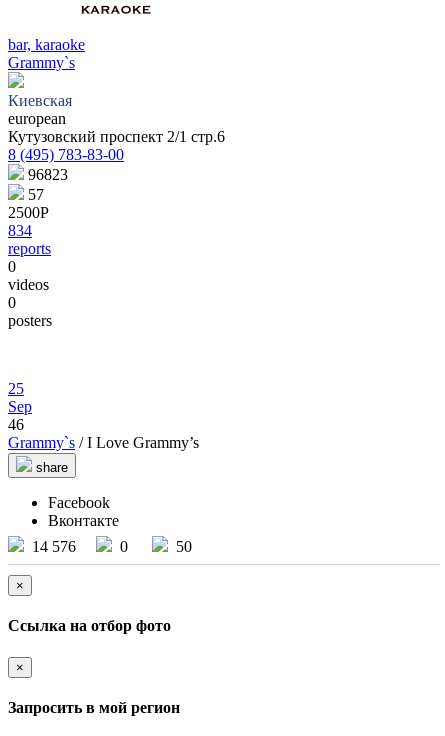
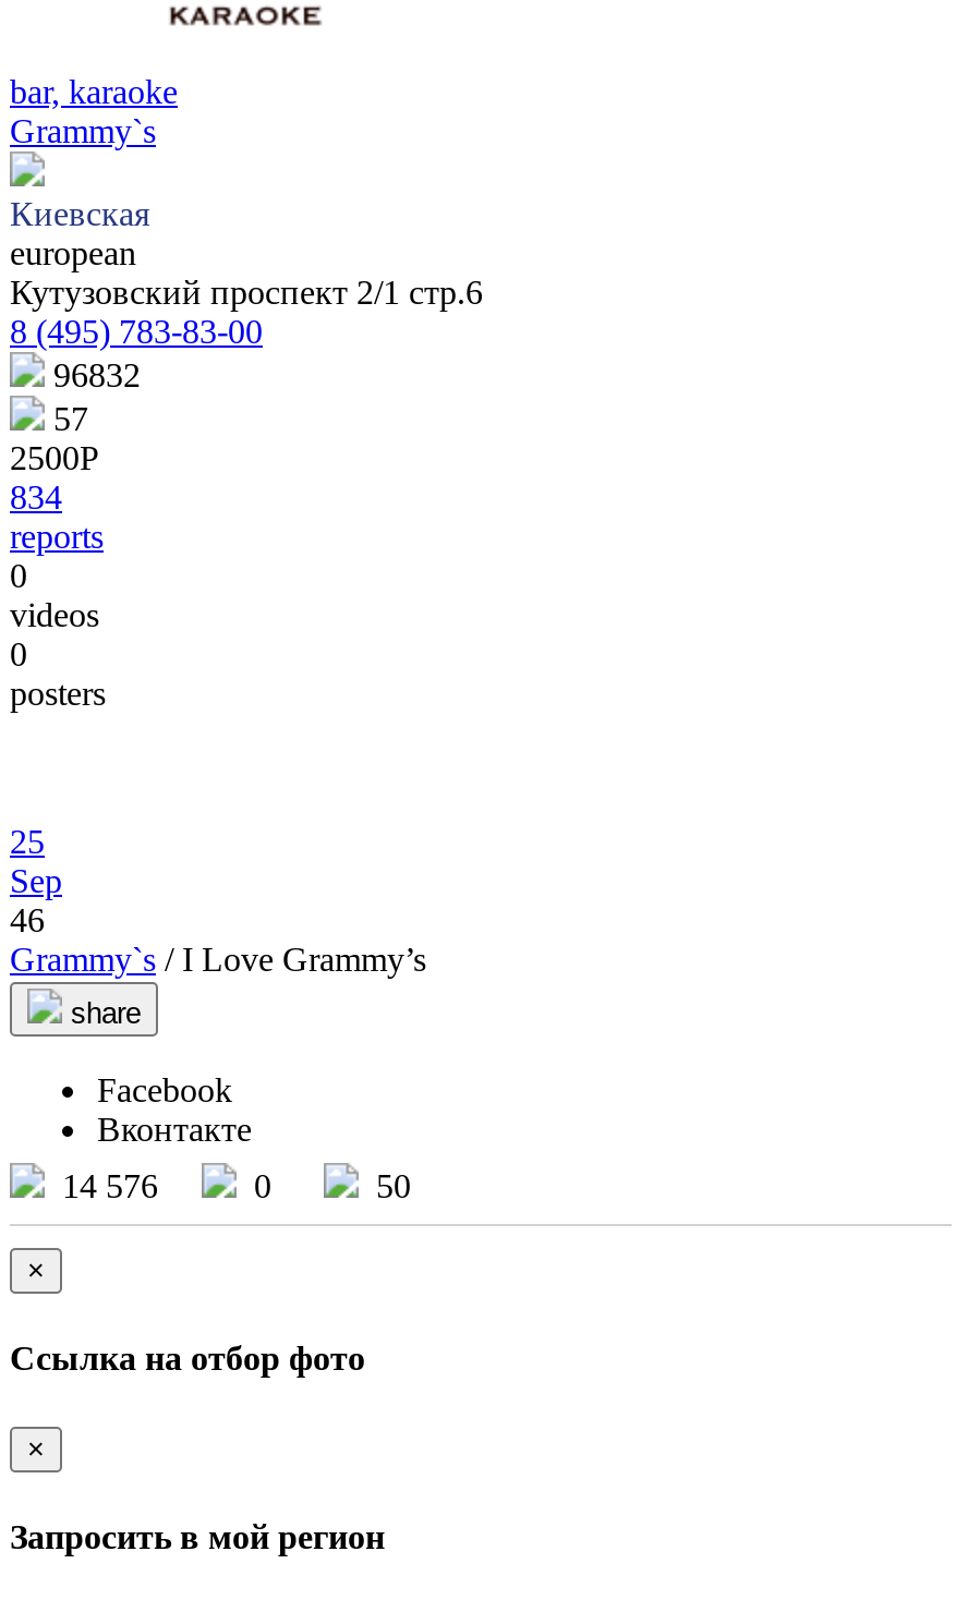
[24,166,68,183] 96823 -> [45,356,141,393] 96832

